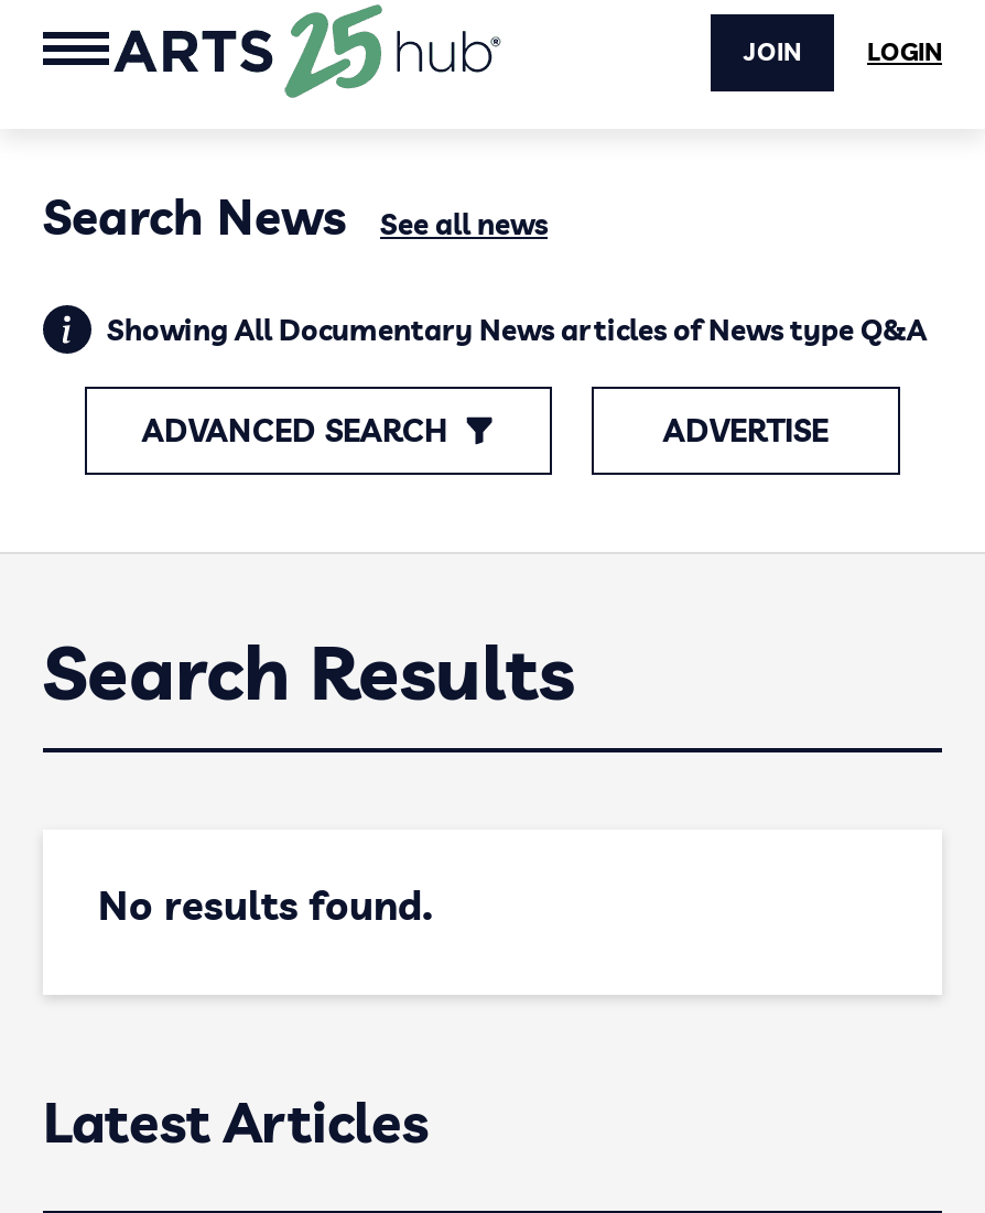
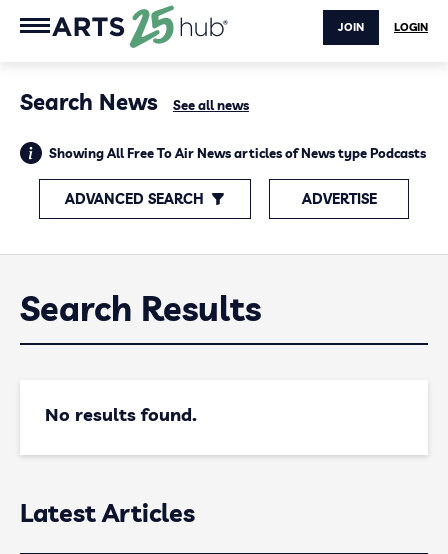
[107,312,927,347] Showing All Documentary News articles of News type Q&A -> [49,145,426,161] Showing All Free To Air News articles of News type Podcasts

